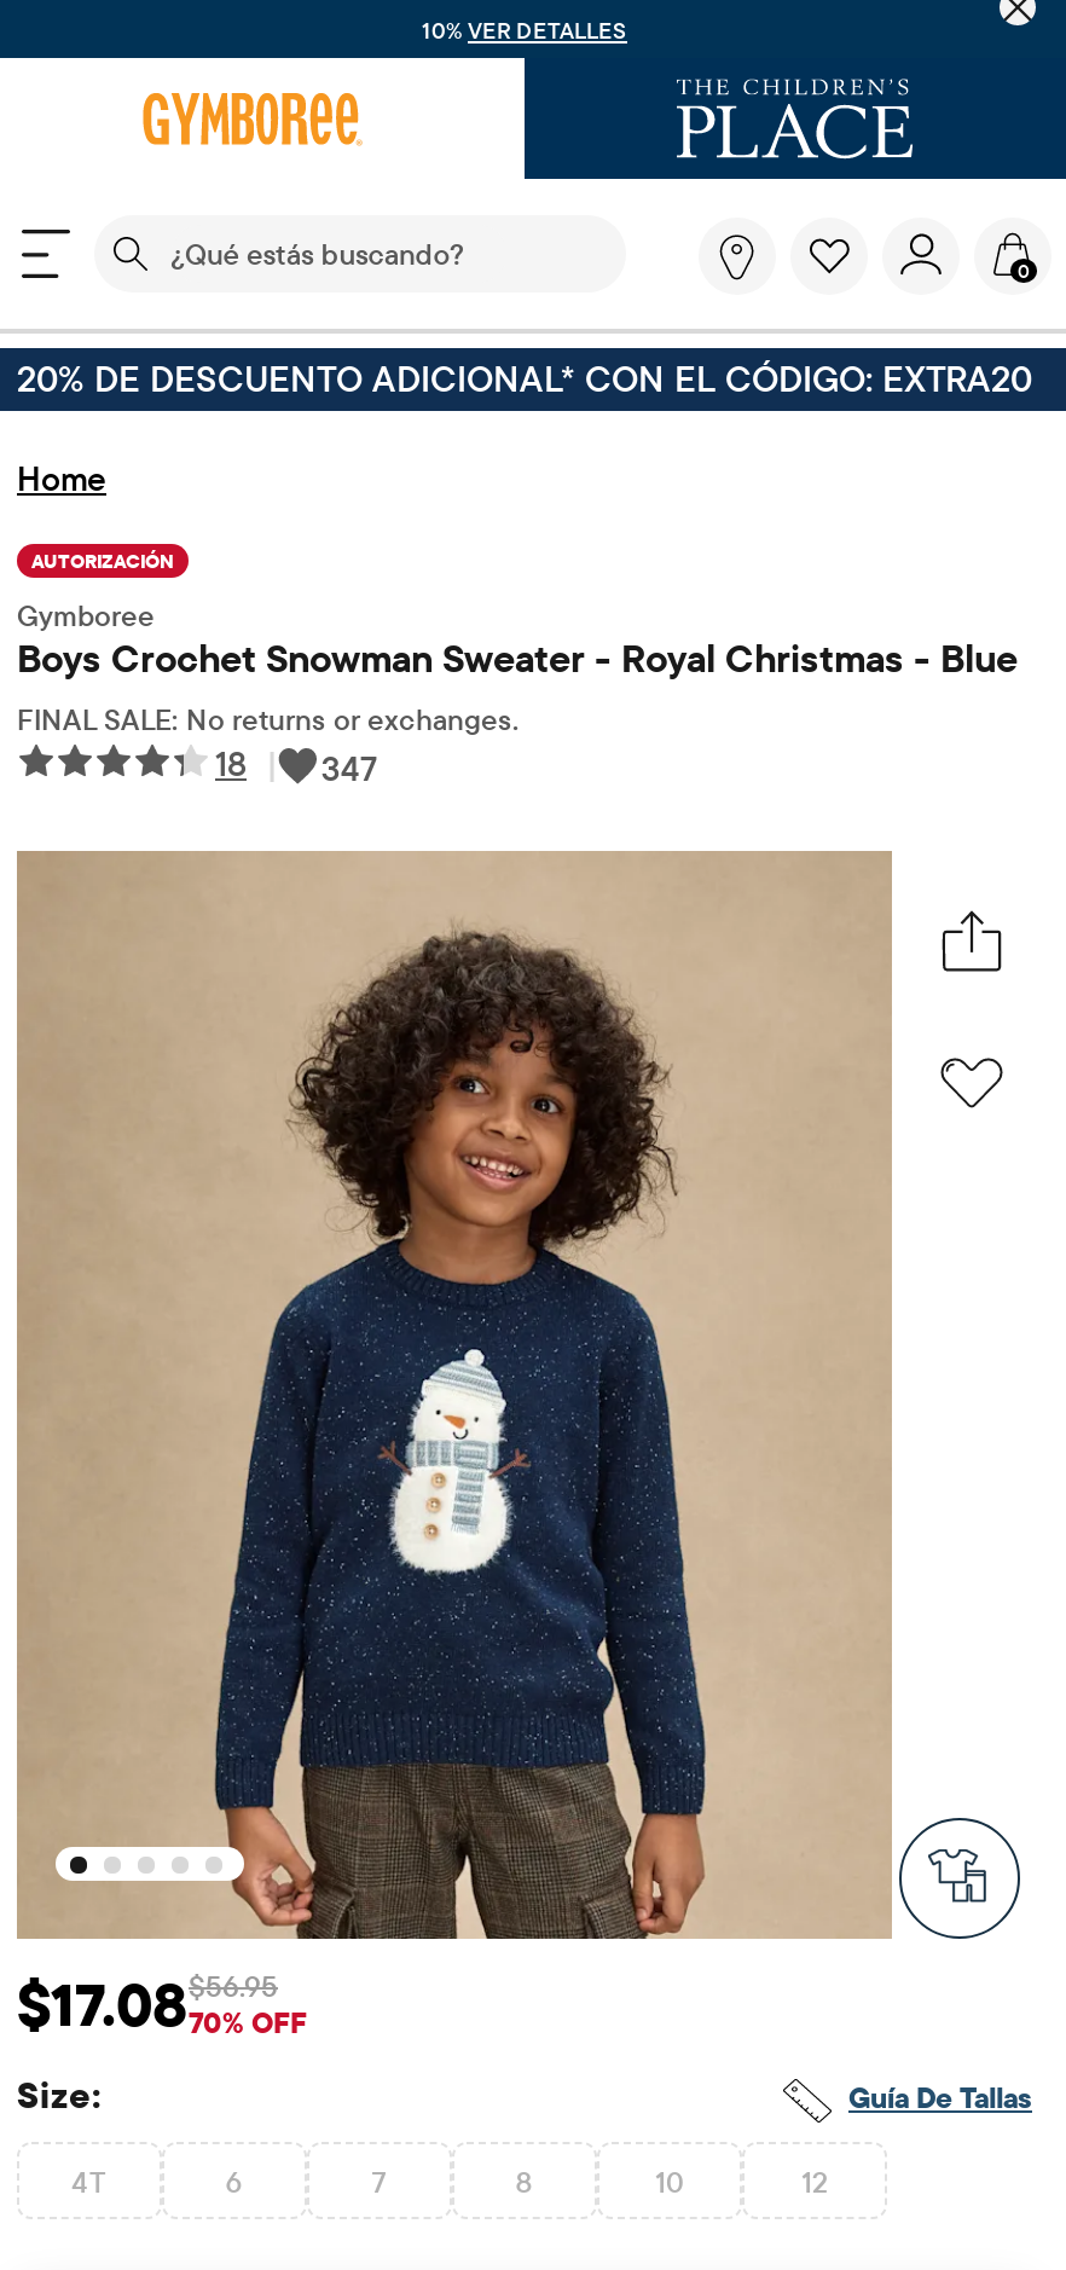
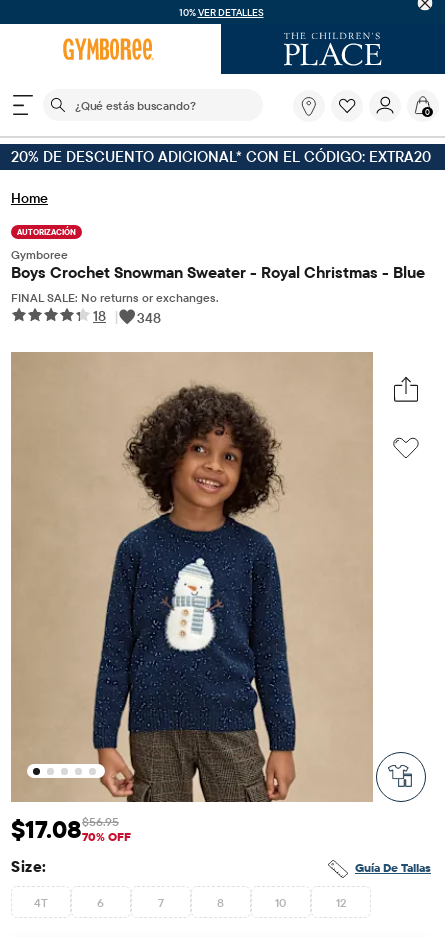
[321,747,377,791] 347 -> [137,309,161,327] 348

